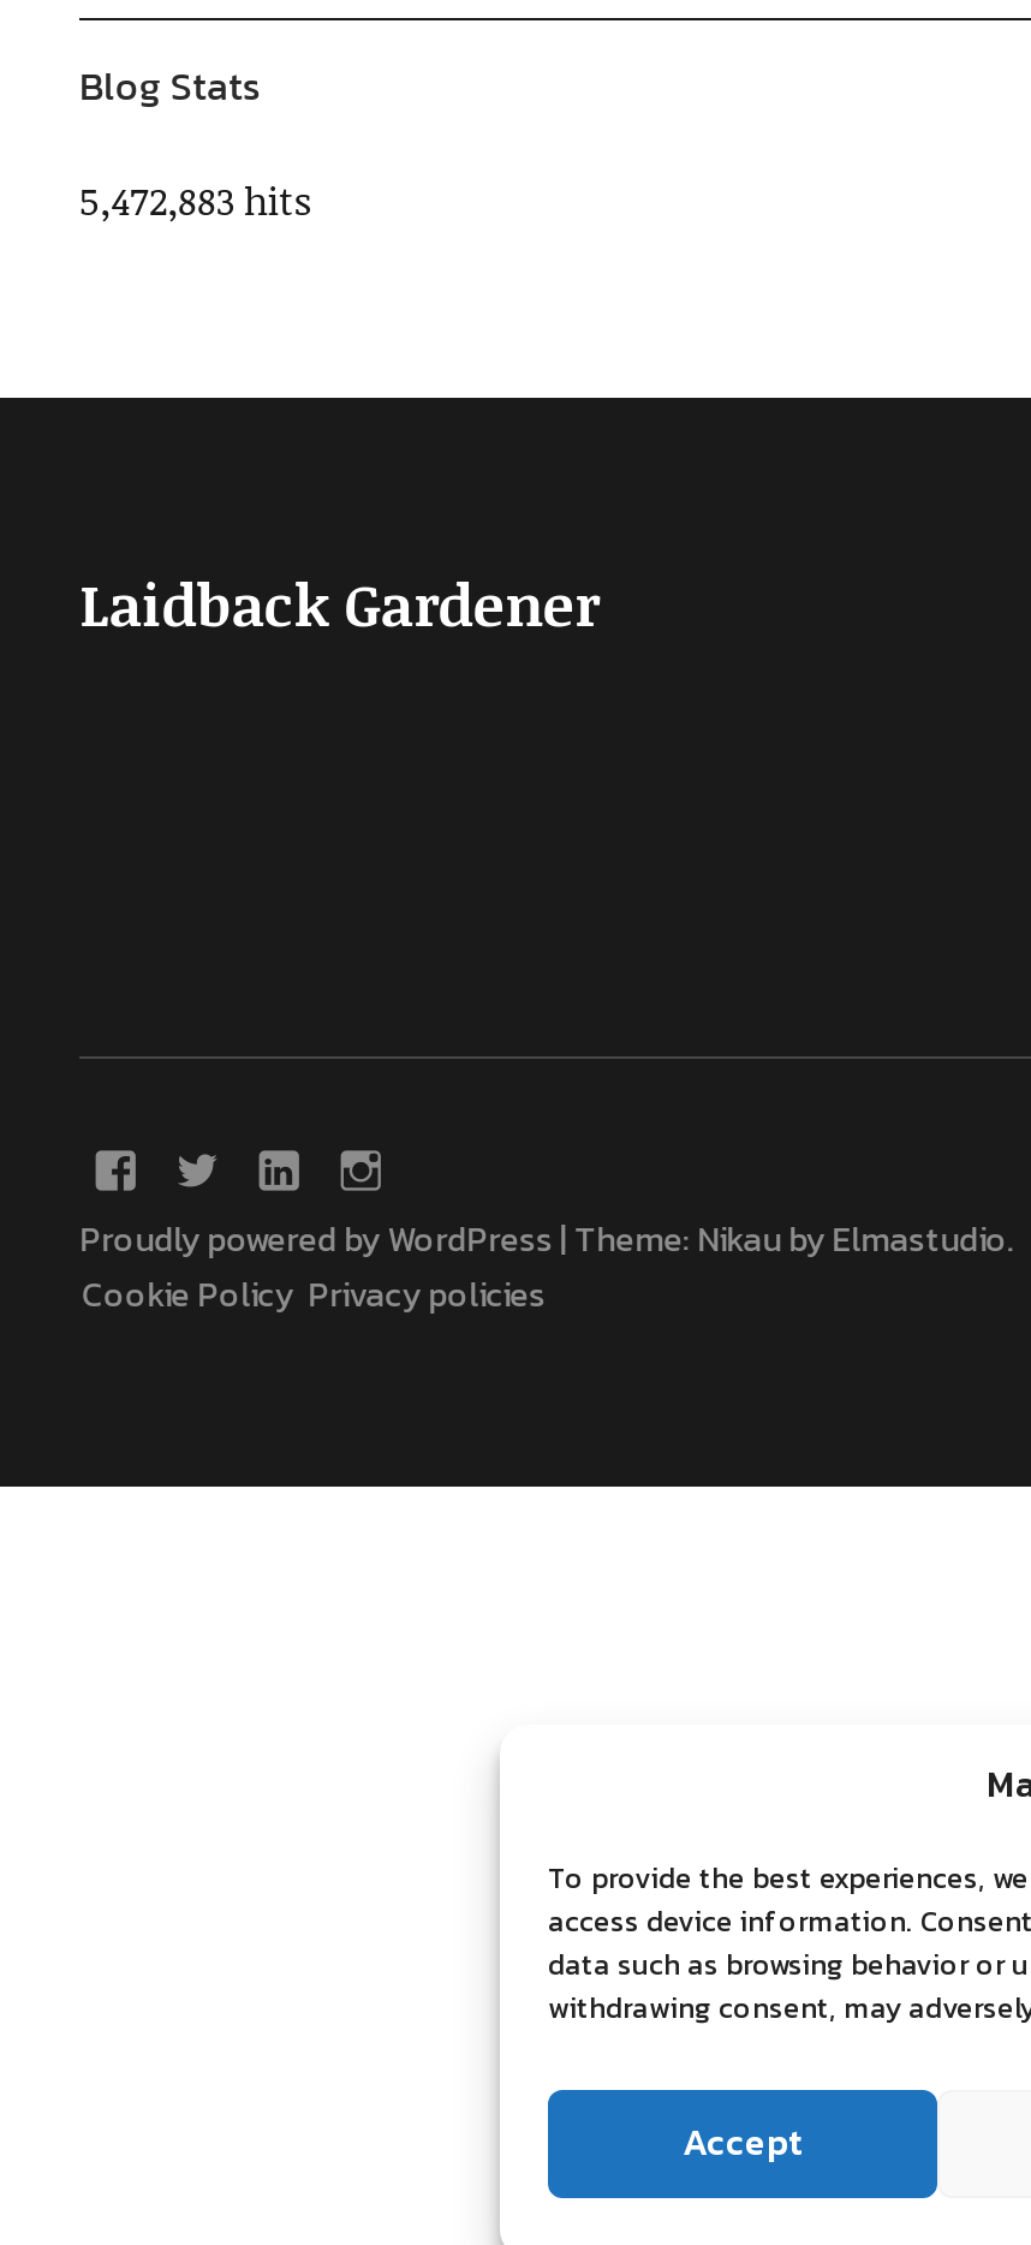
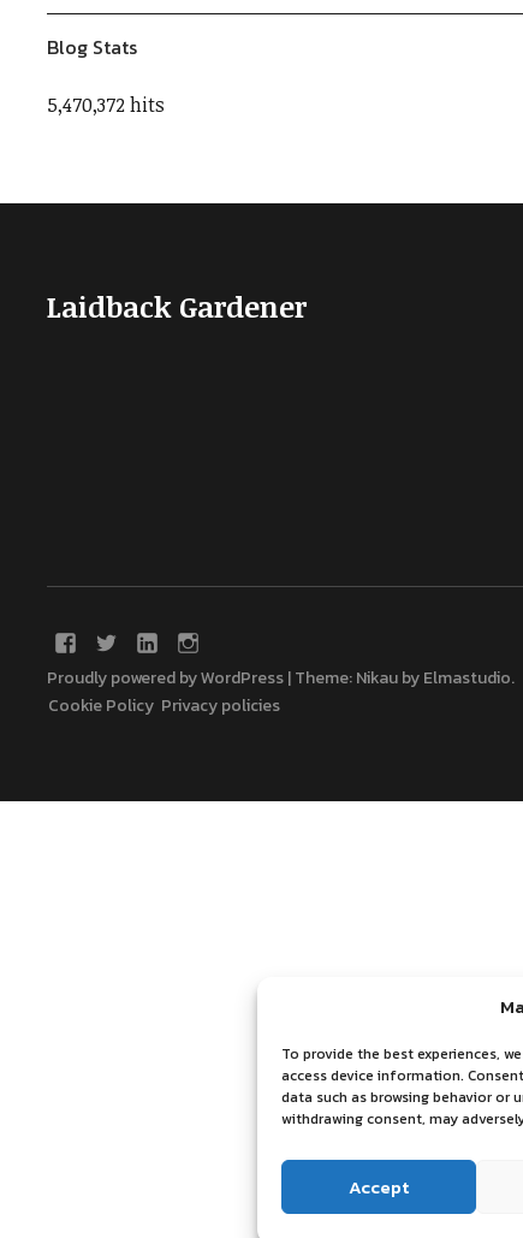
[80,174,313,227] 5,472,883 hits -> [47,91,165,118] 5,470,372 hits

